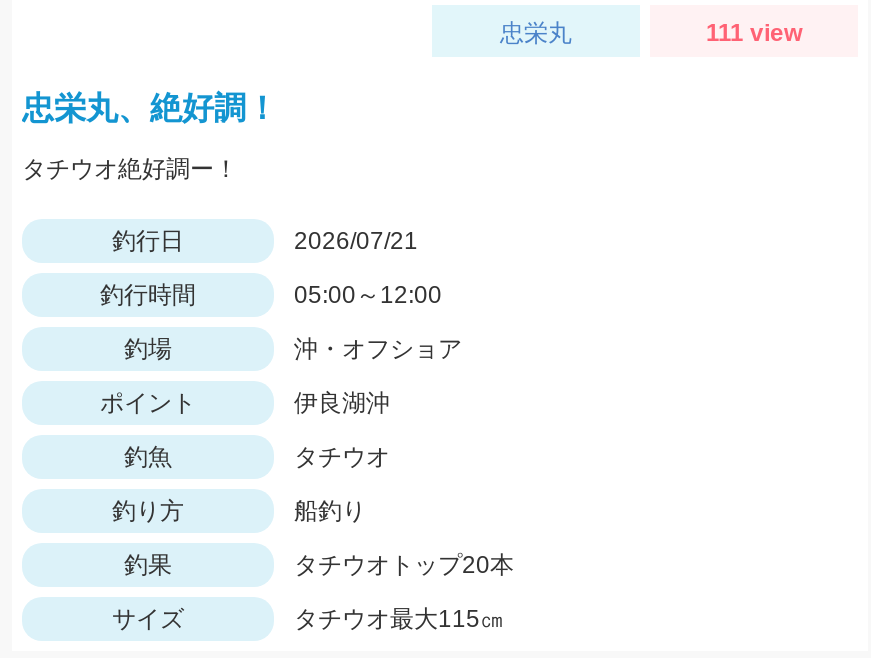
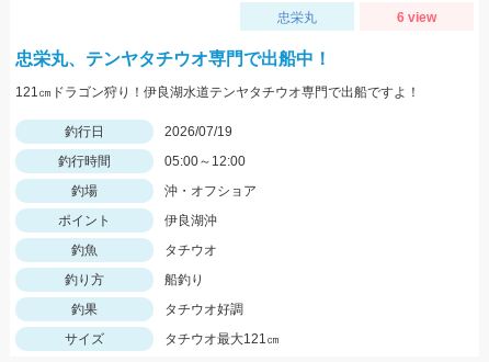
[706,19,802,47] 111 view -> [397,10,436,25] 6 view
[22,91,278,125] 忠栄丸、絶好調！ -> [15,49,331,68] 忠栄丸、テンヤタチウオ専門で出船中！
[22,155,238,183] タチウオ絶好調ー！ -> [15,84,420,100] 121㎝ドラゴン狩り！伊良湖水道テンヤタチウオ専門で出船ですよ！
[294,227,418,255] 2026/07/21 -> [164,124,232,139] 2026/07/19
[294,551,514,579] タチウオトップ20本 -> [164,302,243,317] タチウオ好調
[294,605,504,633] タチウオ最大115㎝ -> [164,331,280,347] タチウオ最大121㎝

